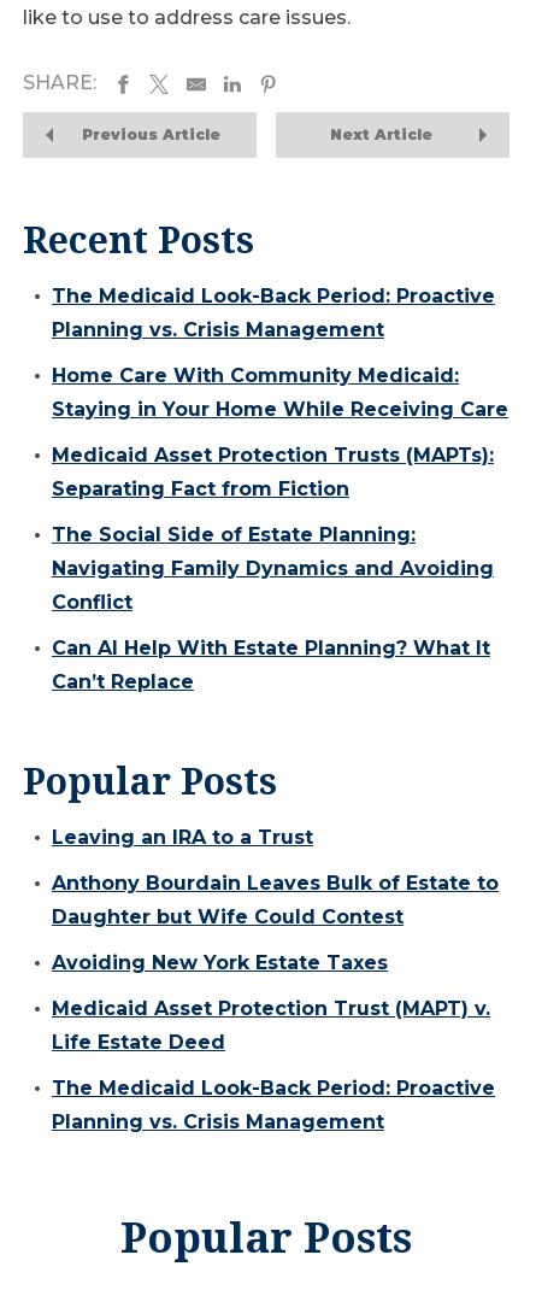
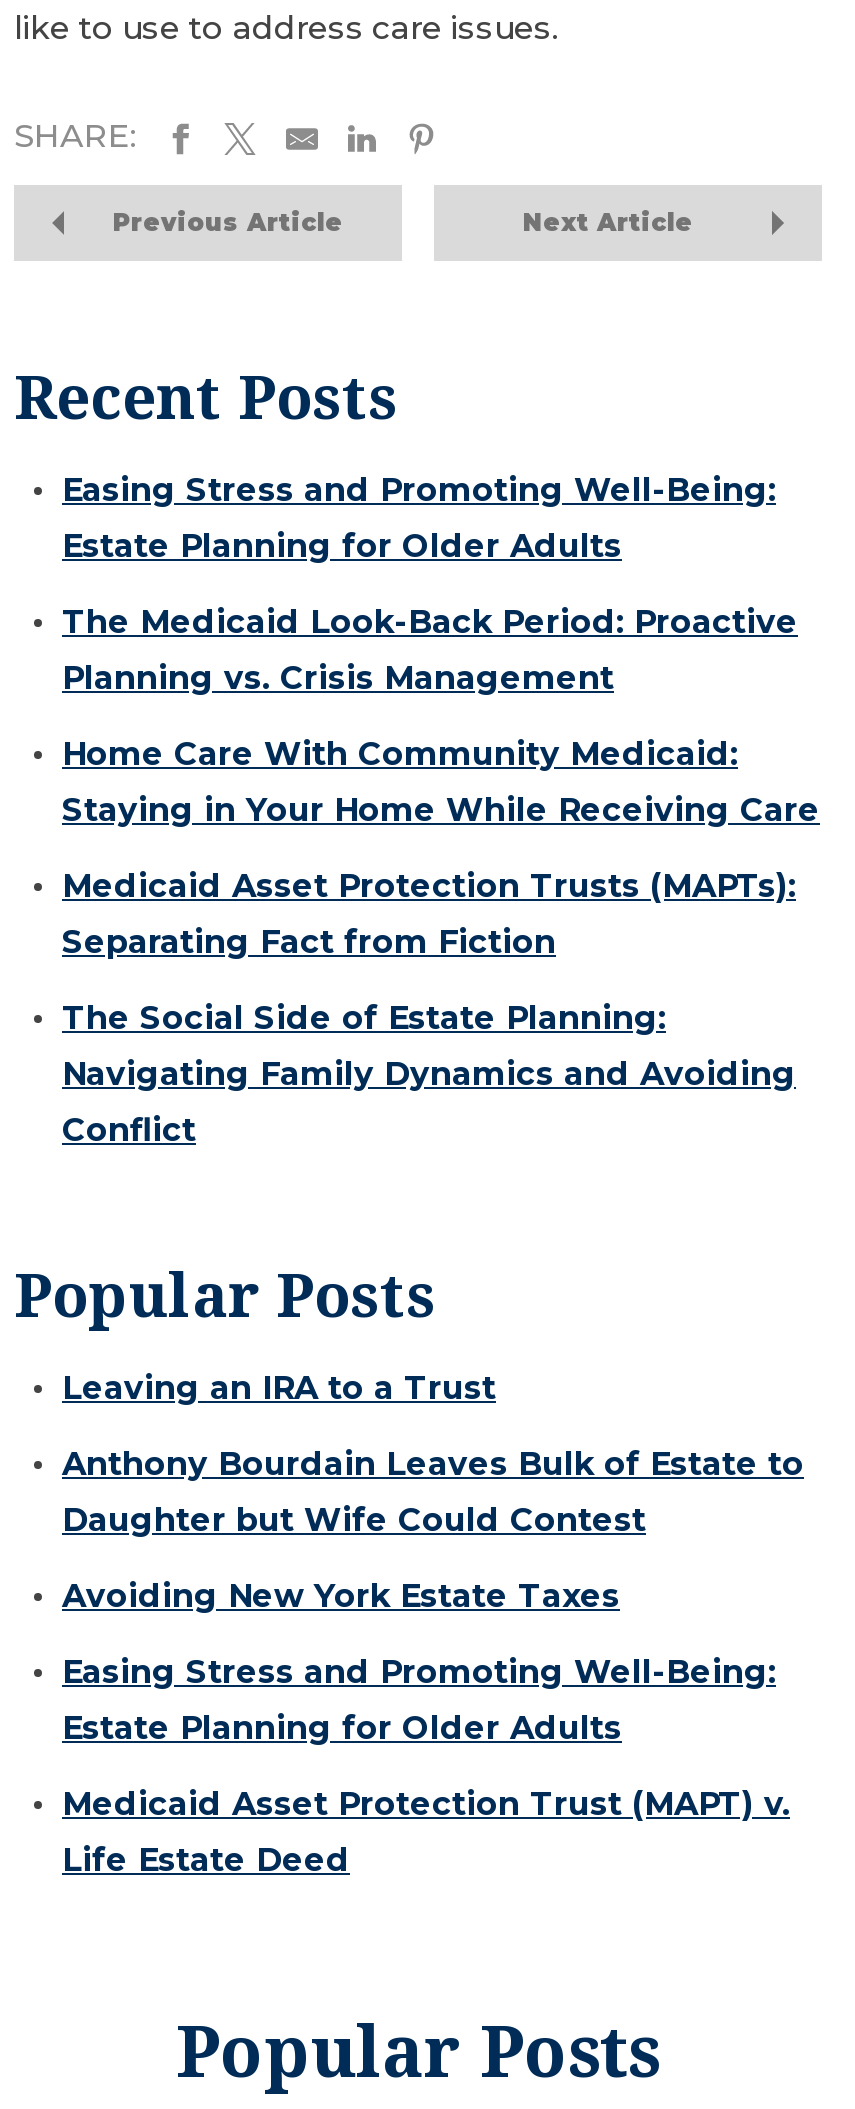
none -> [62,472,776,566] Easing Stress and Promoting Well-Being: | Estate Planning for Older Adults
moved [52,285,508,614] -> [62,604,820,1150]: The Medicaid Look-Back Period: Proactive | Planning vs. Crisis Management | Home Care With Community Medicaid: | ... | Navigating Family Dynamics and Avoiding | Conflict
[52,637,490,694] Can AI Help With Estate Planning? What It | Can’t Replace -> none
none -> [62,1654,776,1748] Easing Stress and Promoting Well-Being: | Estate Planning for Older Adults
moved [52,997,490,1054] -> [62,1786,790,1880]: Medicaid Asset Protection Trust (MAPT) v. | Life Estate Deed
[52,1077,495,1134] The Medicaid Look-Back Period: Proactive | Planning vs. Crisis Management -> none

